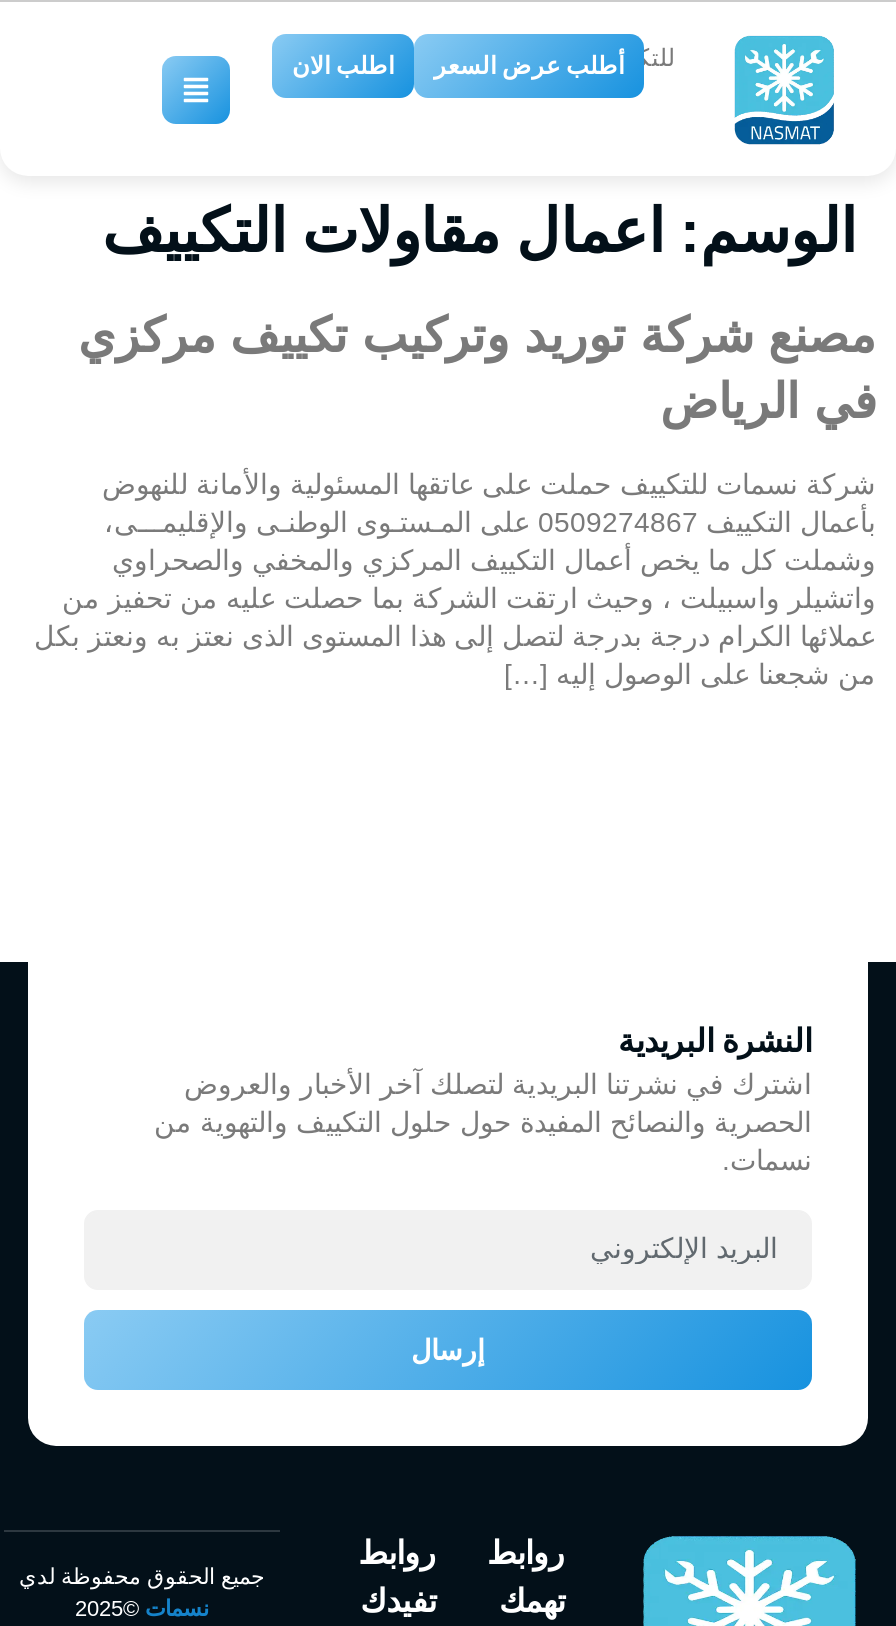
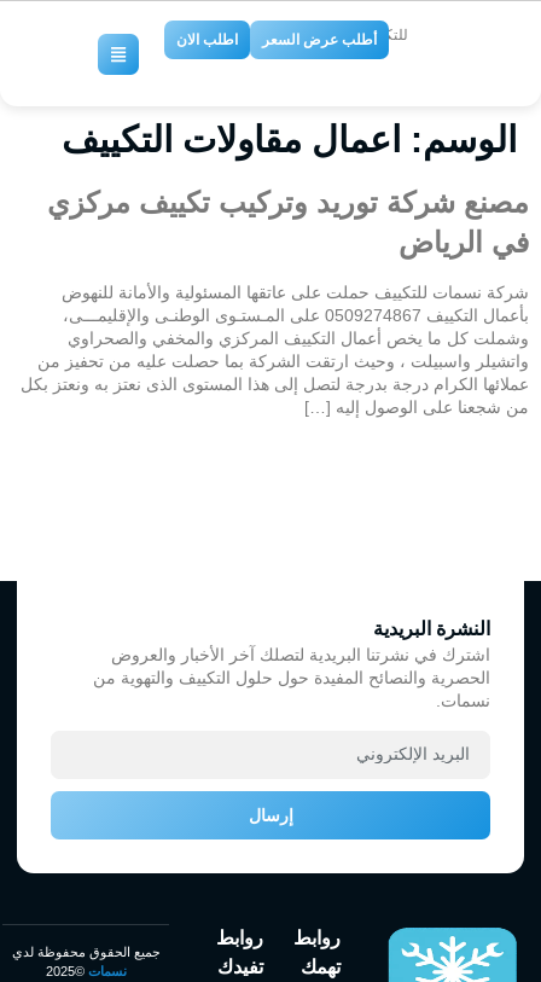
[732,34,836,146] [image] -> none

